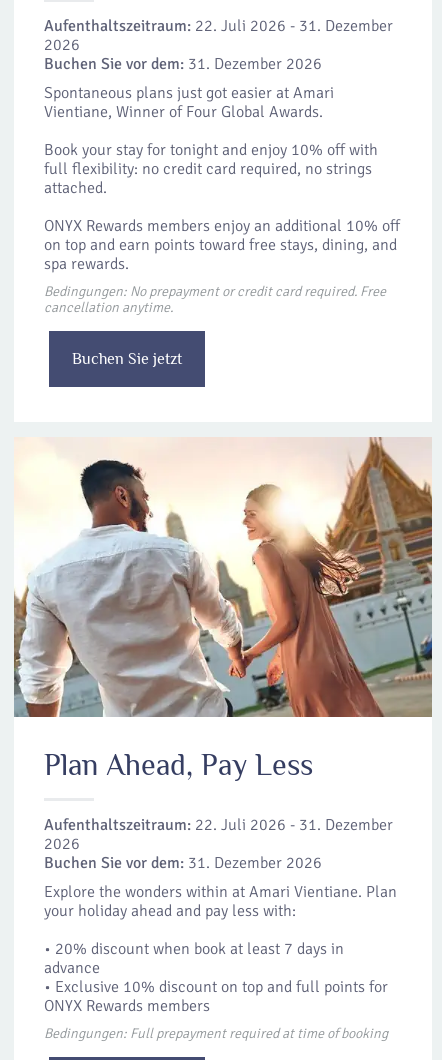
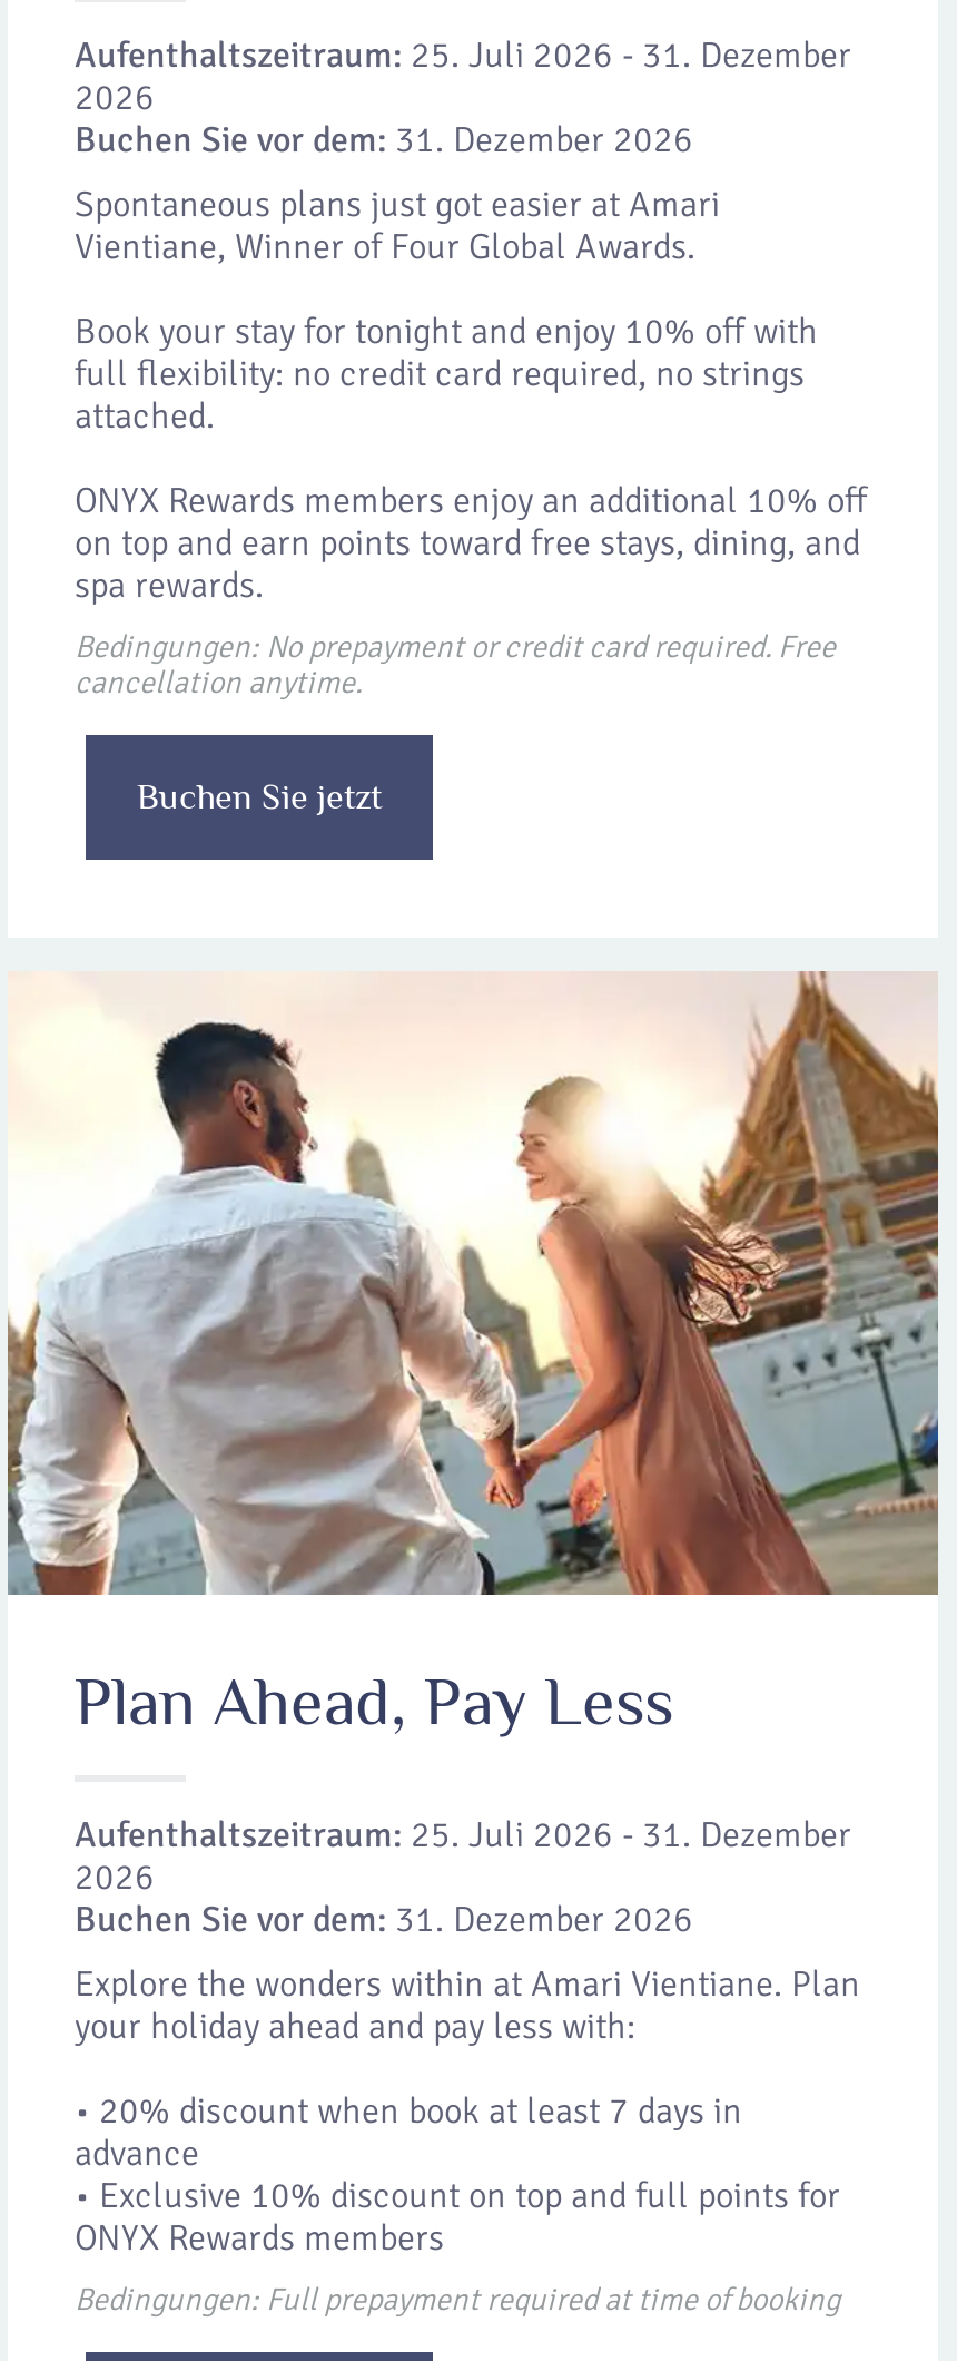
[44,16,393,36] Aufenthaltszeitraum: 22. Juli 2026 - 31. Dezember -> [75,33,851,78] Aufenthaltszeitraum: 25. Juli 2026 - 31. Dezember
[44,815,393,835] Aufenthaltszeitraum: 22. Juli 2026 - 31. Dezember -> [75,1813,851,1858] Aufenthaltszeitraum: 25. Juli 2026 - 31. Dezember

